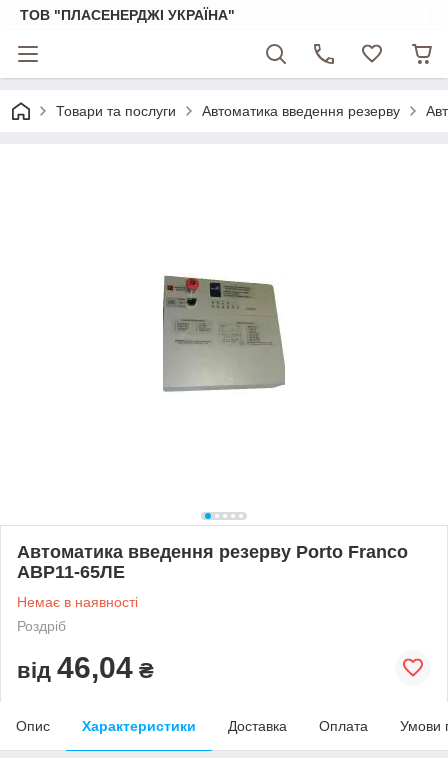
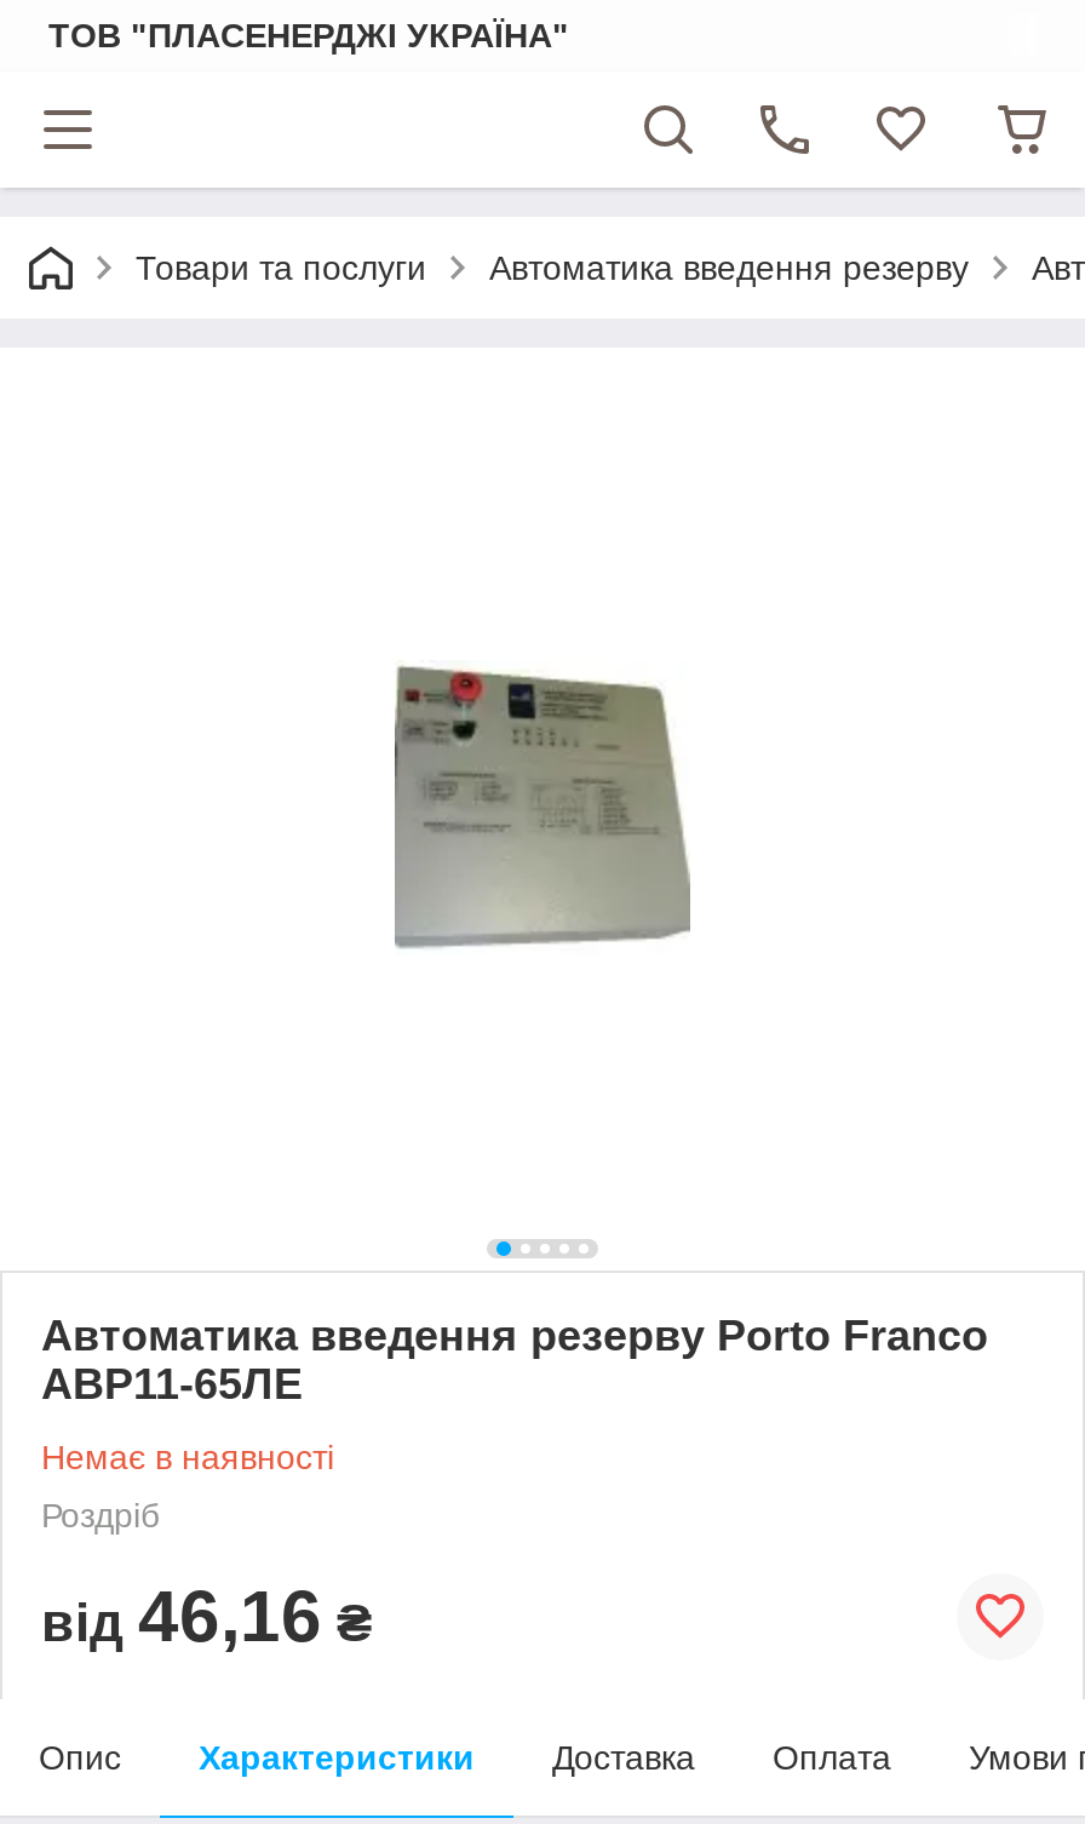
[17,651,154,684] від 46,04 ₴ -> [41,1575,373,1655] від 46,16 ₴

